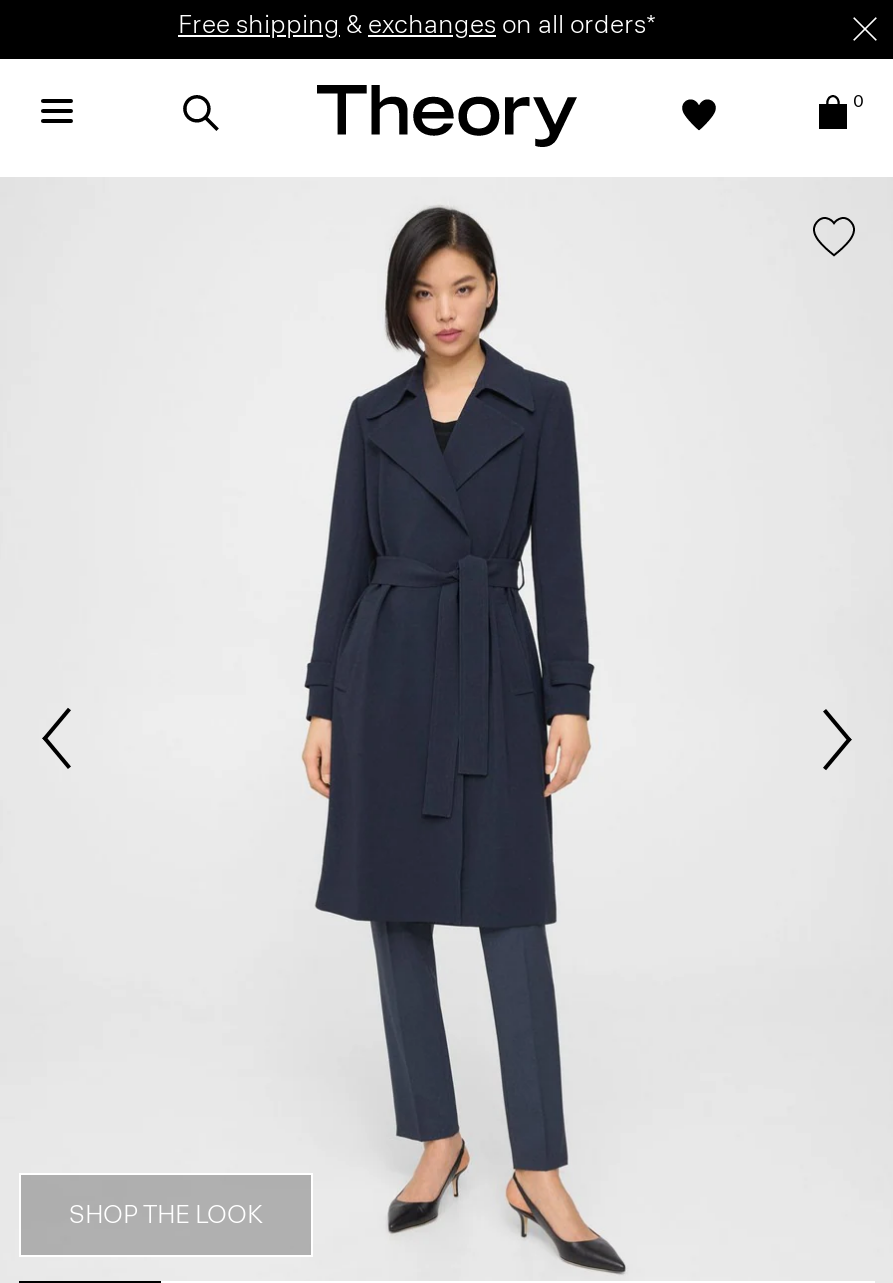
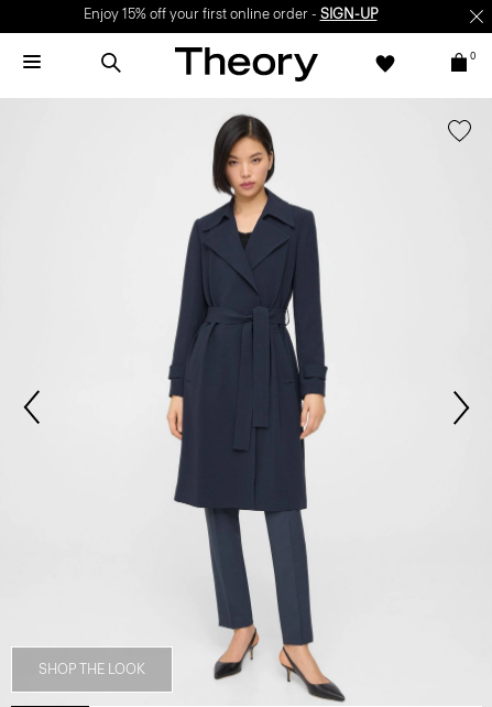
[178,9,656,39] Free shipping & exchanges on all orders* -> [83,6,377,22] Enjoy 15% off your first online order - SIGN-UP

